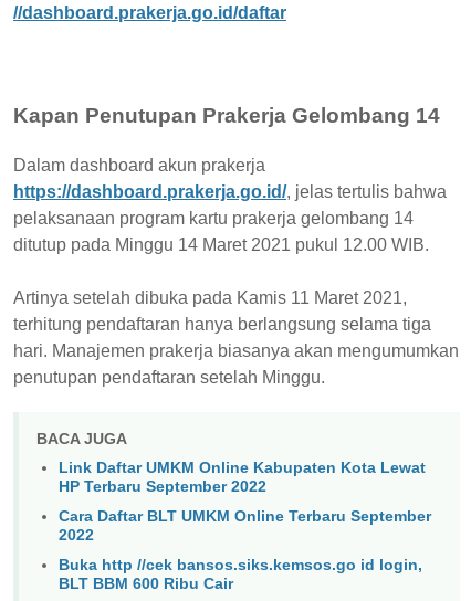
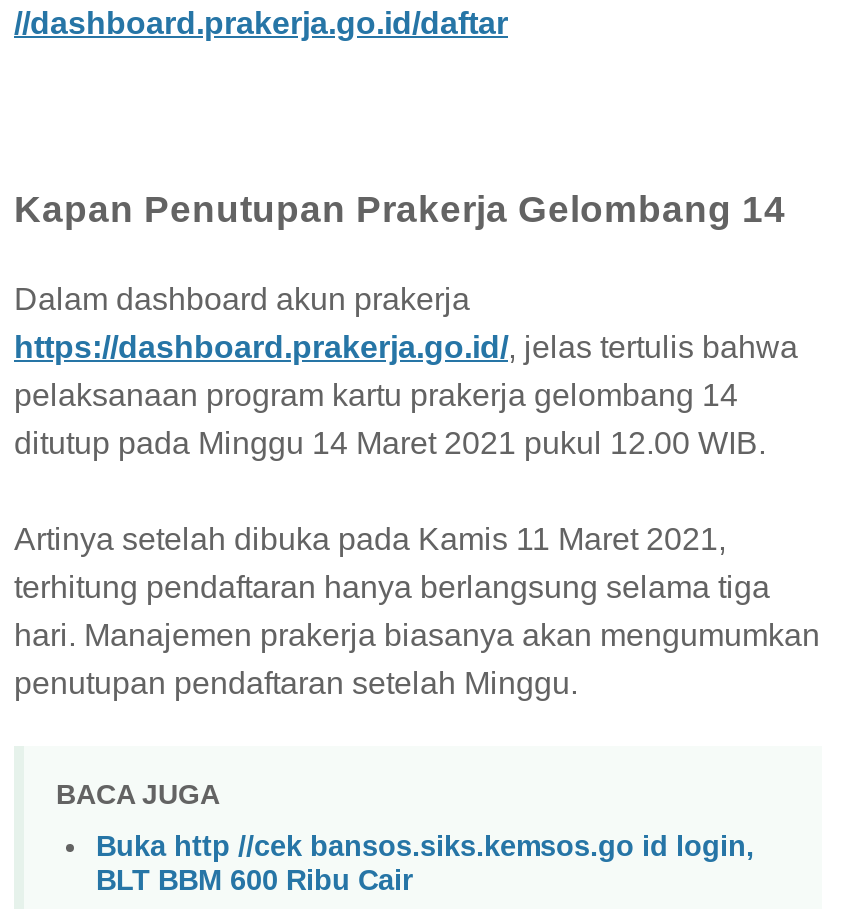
[59,459,431,544] Link Daftar UMKM Online Kabupaten Kota Lewat | HP Terbaru September 2022 | Cara Daftar BLT UMKM Online Terbaru September | 2022 -> none

